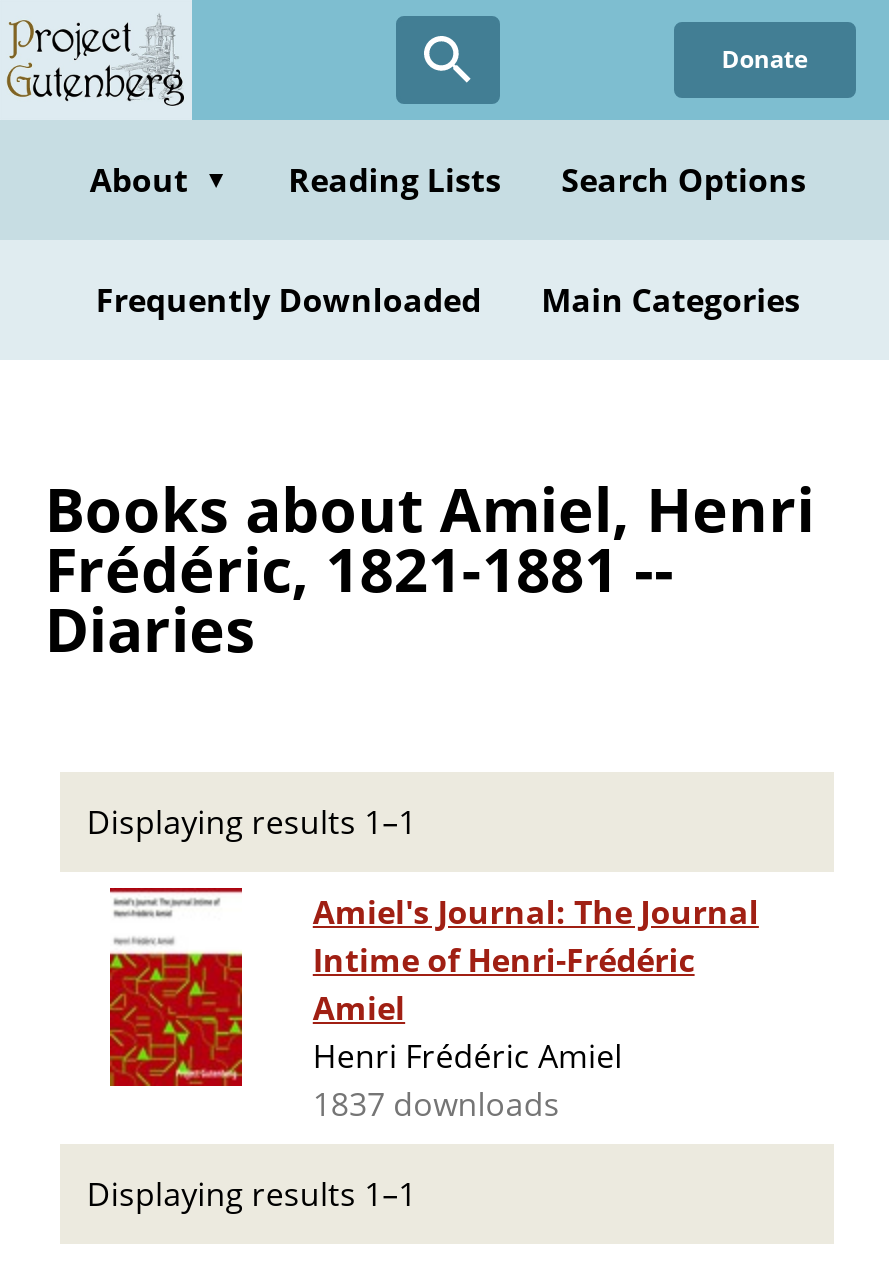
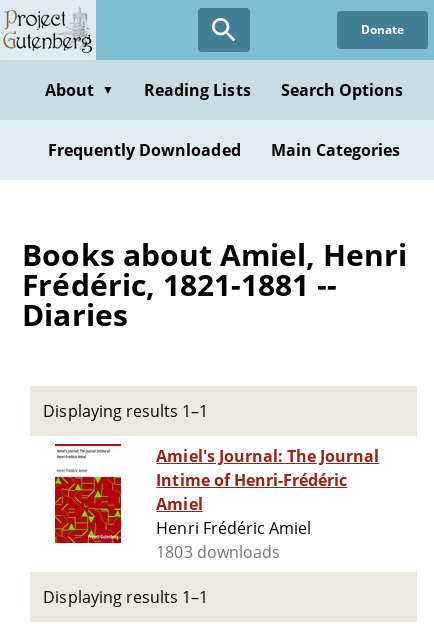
[313,1082,560,1126] 1837 downloads -> [156,541,280,563] 1803 downloads

